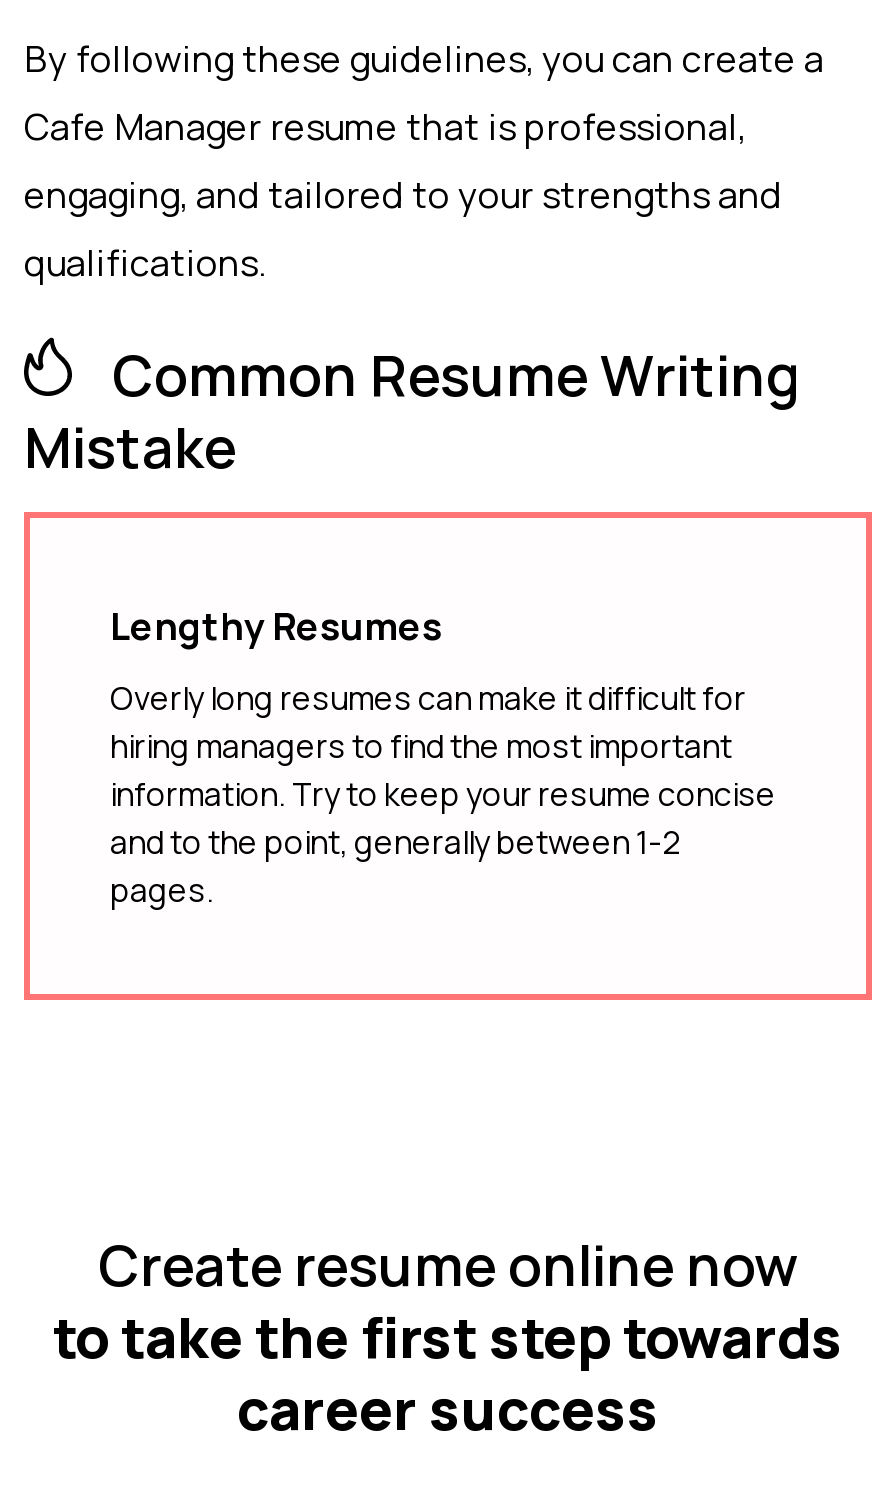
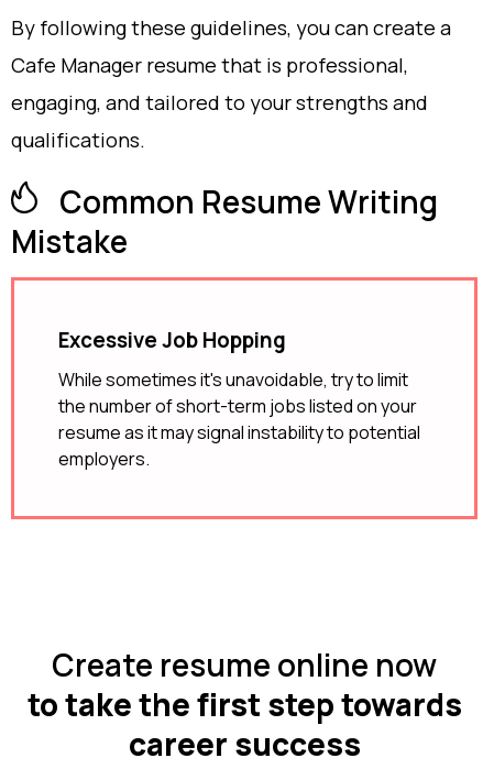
[110,600,442,652] Lengthy Resumes -> [58,326,286,354] Excessive Job Hopping
[110,676,776,912] Overly long resumes can make it difficult for | hiring managers to find the most important | information. Try to keep your resume concise | and to the point, generally between 1-2 | pages. -> [58,367,420,471] While sometimes it's unavoidable, try to limit | the number of short-term jobs listed on your | resume as it may signal instability to potential | employers.

